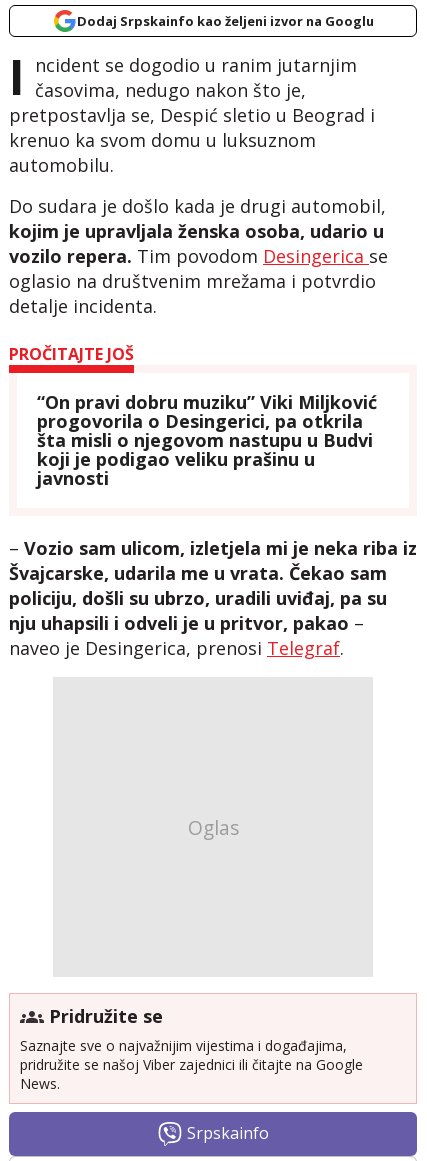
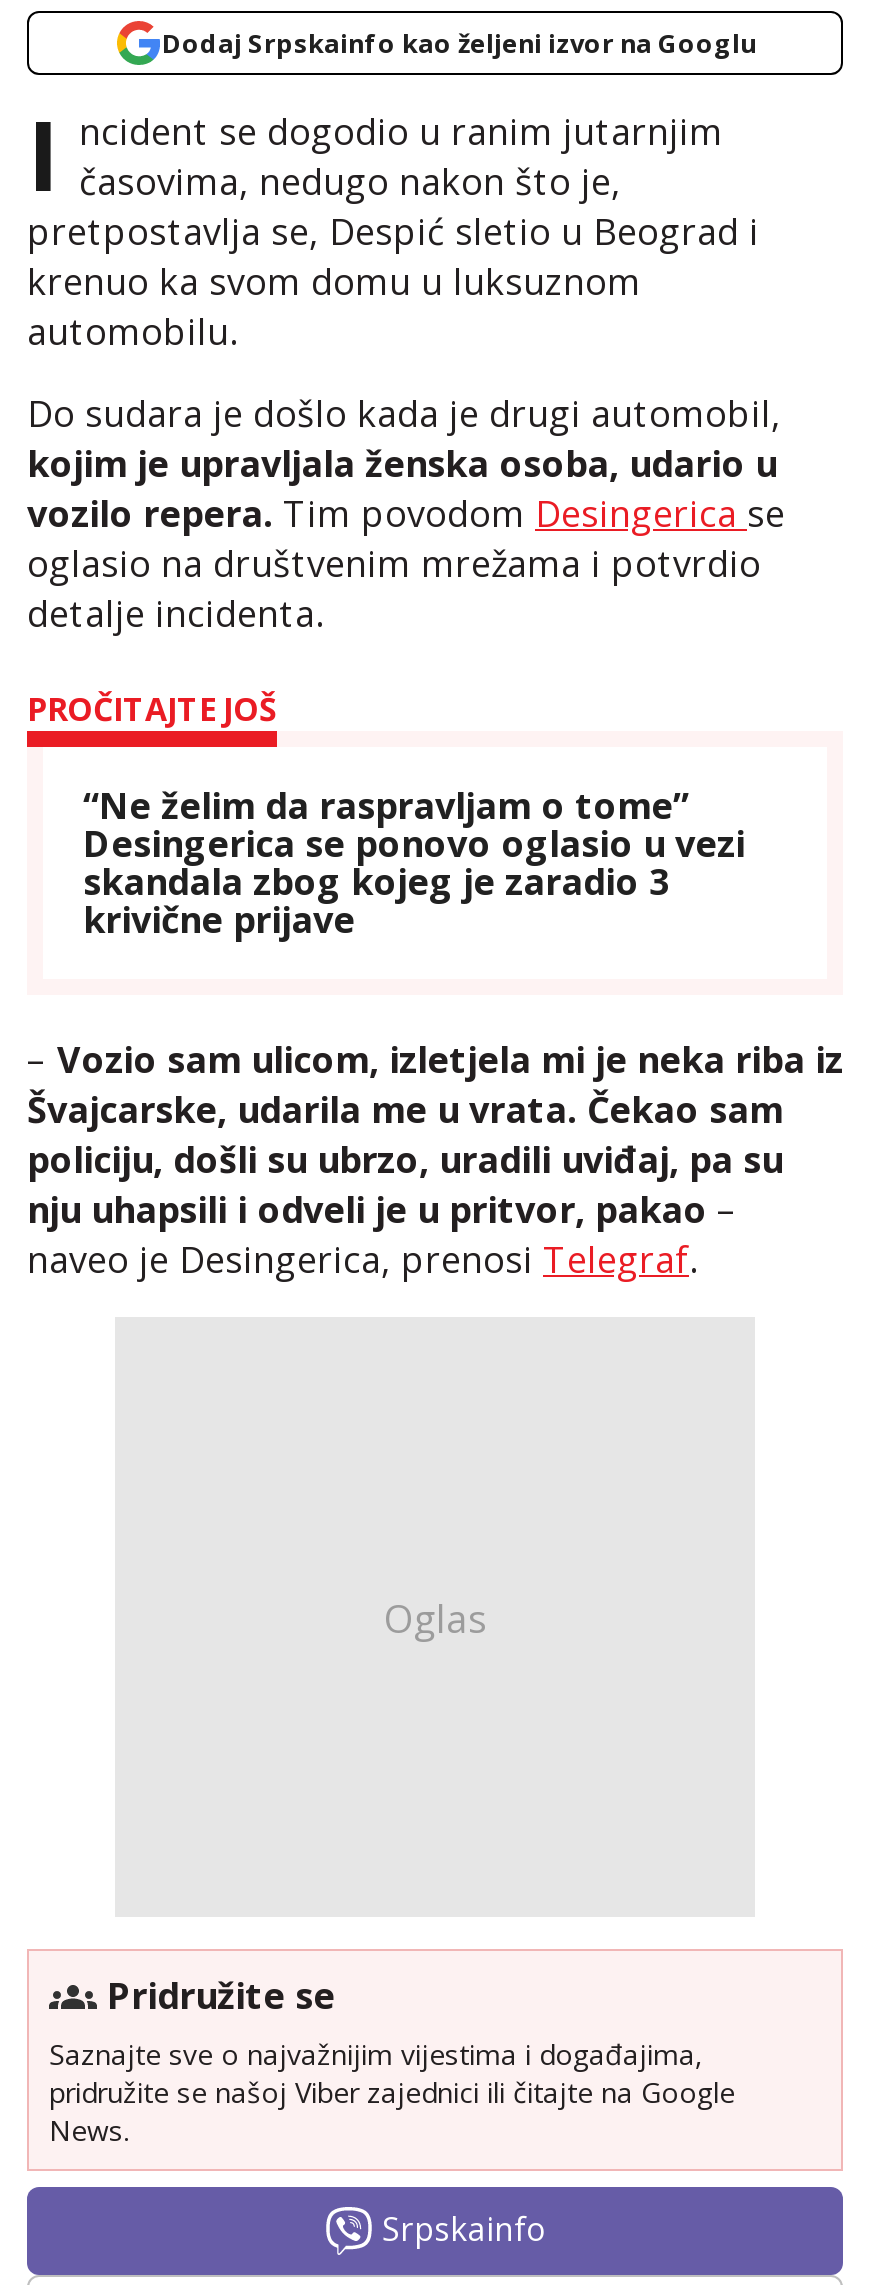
[37,390,377,490] “On pravi dobru muziku” Viki Miljković | progovorila o Desingerici, pa otkrila | šta misli o njegovom nastupu u Budvi | koji je podigao veliku prašinu u | javnosti -> [83,782,745,944] “Ne želim da raspravljam o tome” | Desingerica se ponovo oglasio u vezi | skandala zbog kojeg je zaradio 3 | krivične prijave

